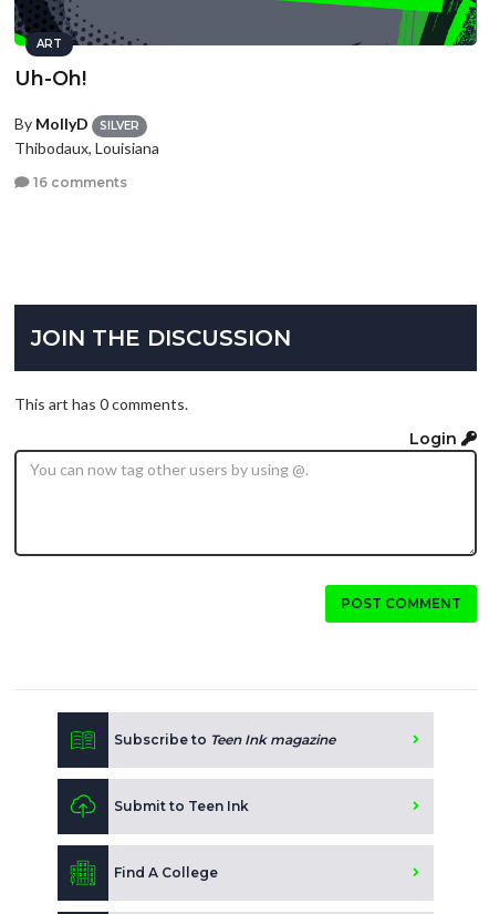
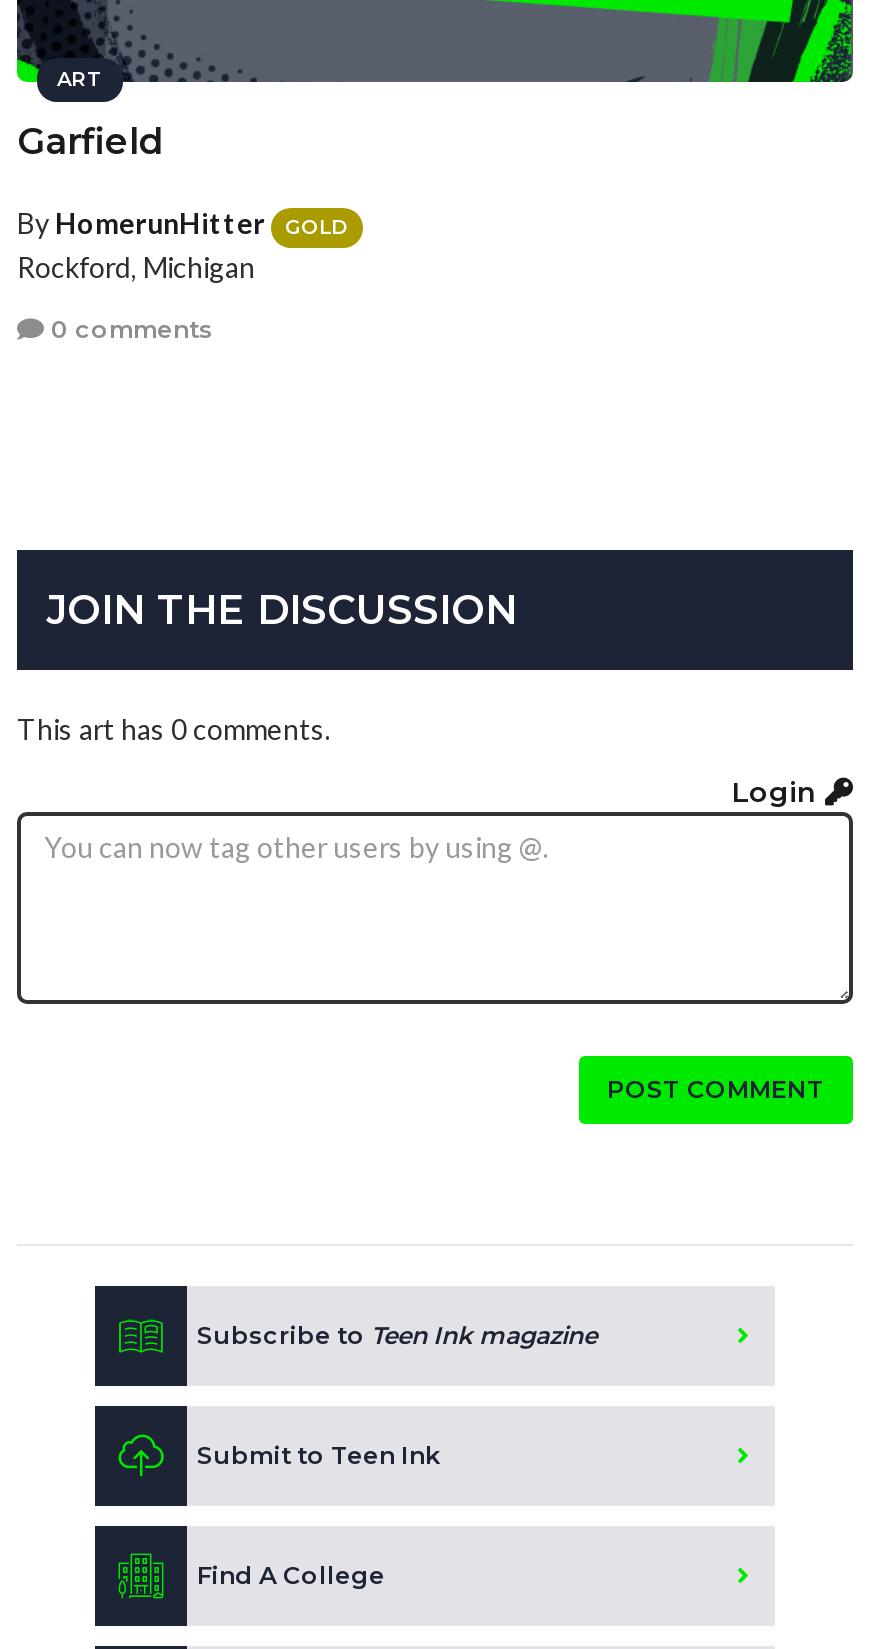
[14,67,86,91] Uh-Oh! -> [17,121,165,165] Garfield
[14,114,159,157] By MollyD | SILVER | Thibodaux, Louisiana -> [17,207,349,283] By HomerunHitter | GOLD | Rockford, Michigan
[30,174,127,191] 16 comments -> [45,314,213,344] 0 comments

